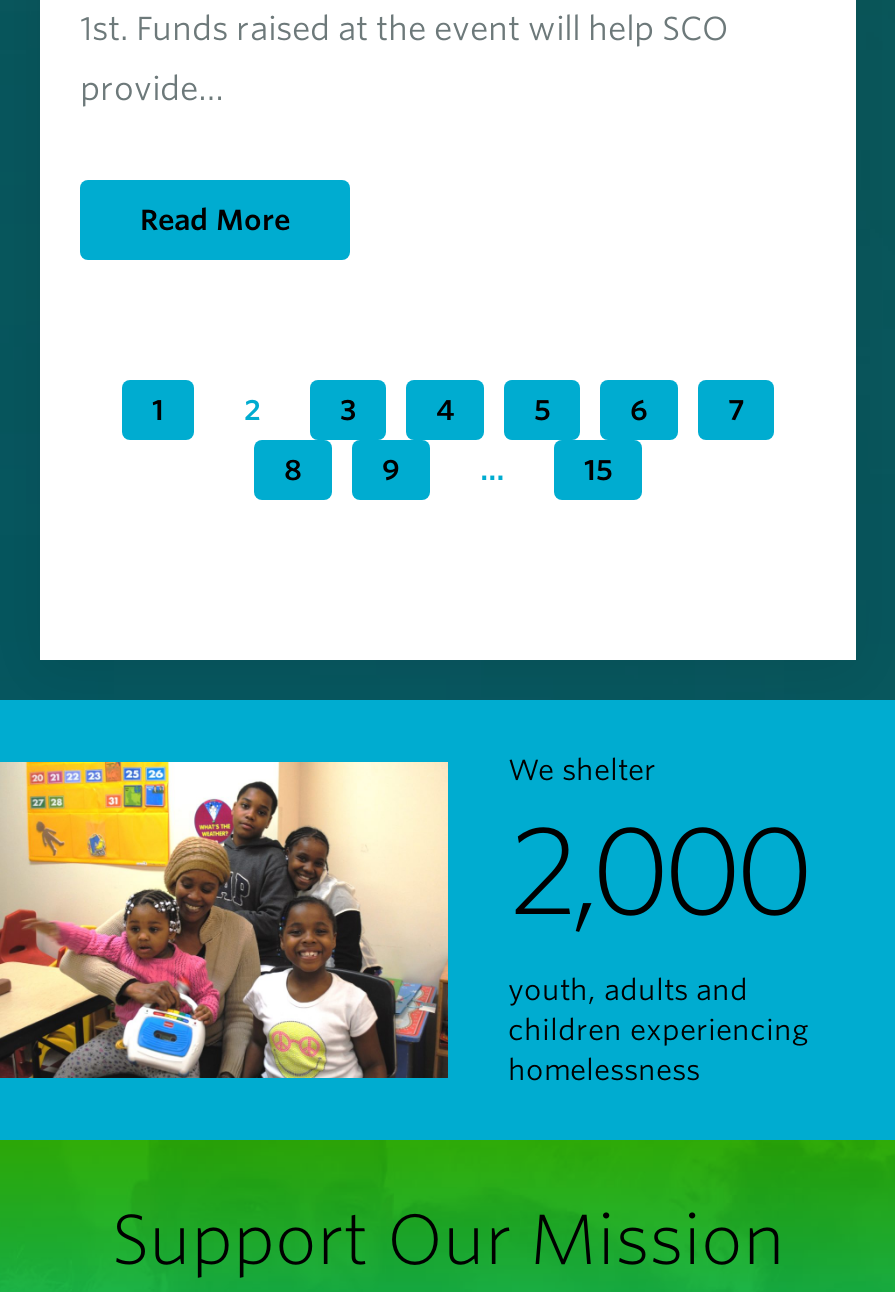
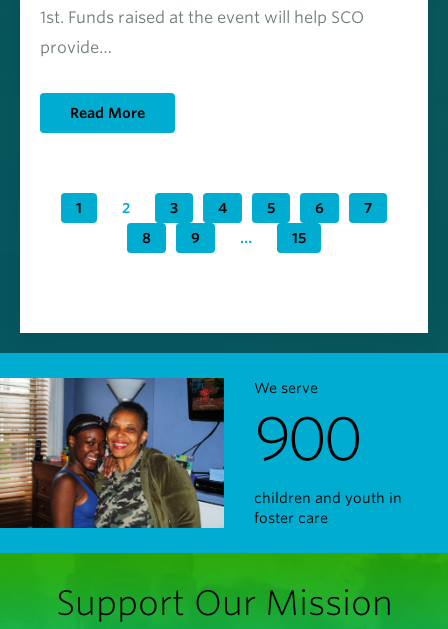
[6,754,808,1086] [image] | We shelter | 2,000 | youth, adults and | children experiencing | homelessness -> [3,377,402,529] [image] | We serve | 900 | children and youth in | foster care

